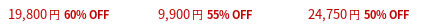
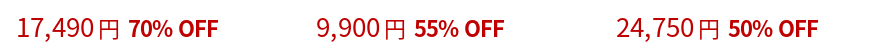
[8,4,109,23] 19,800 円 60% OFF -> [16,7,218,45] 17,490 円 70% OFF

